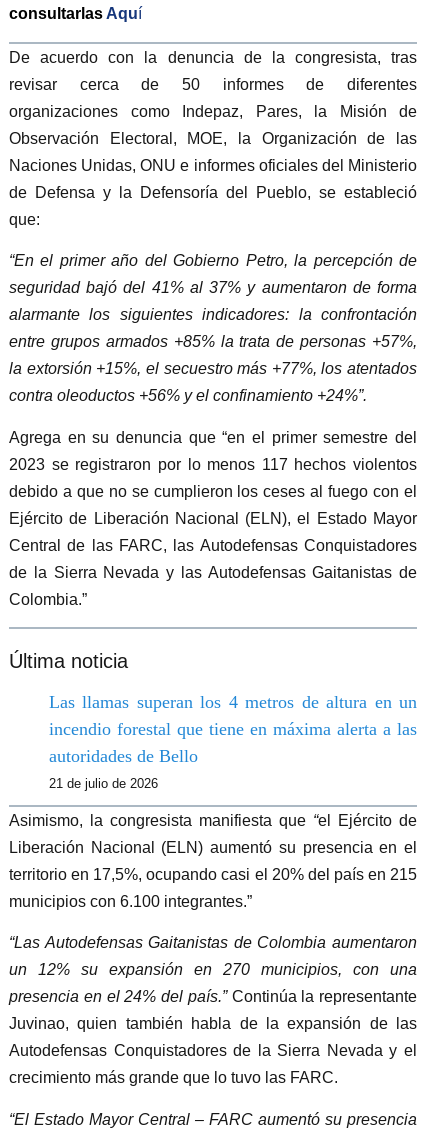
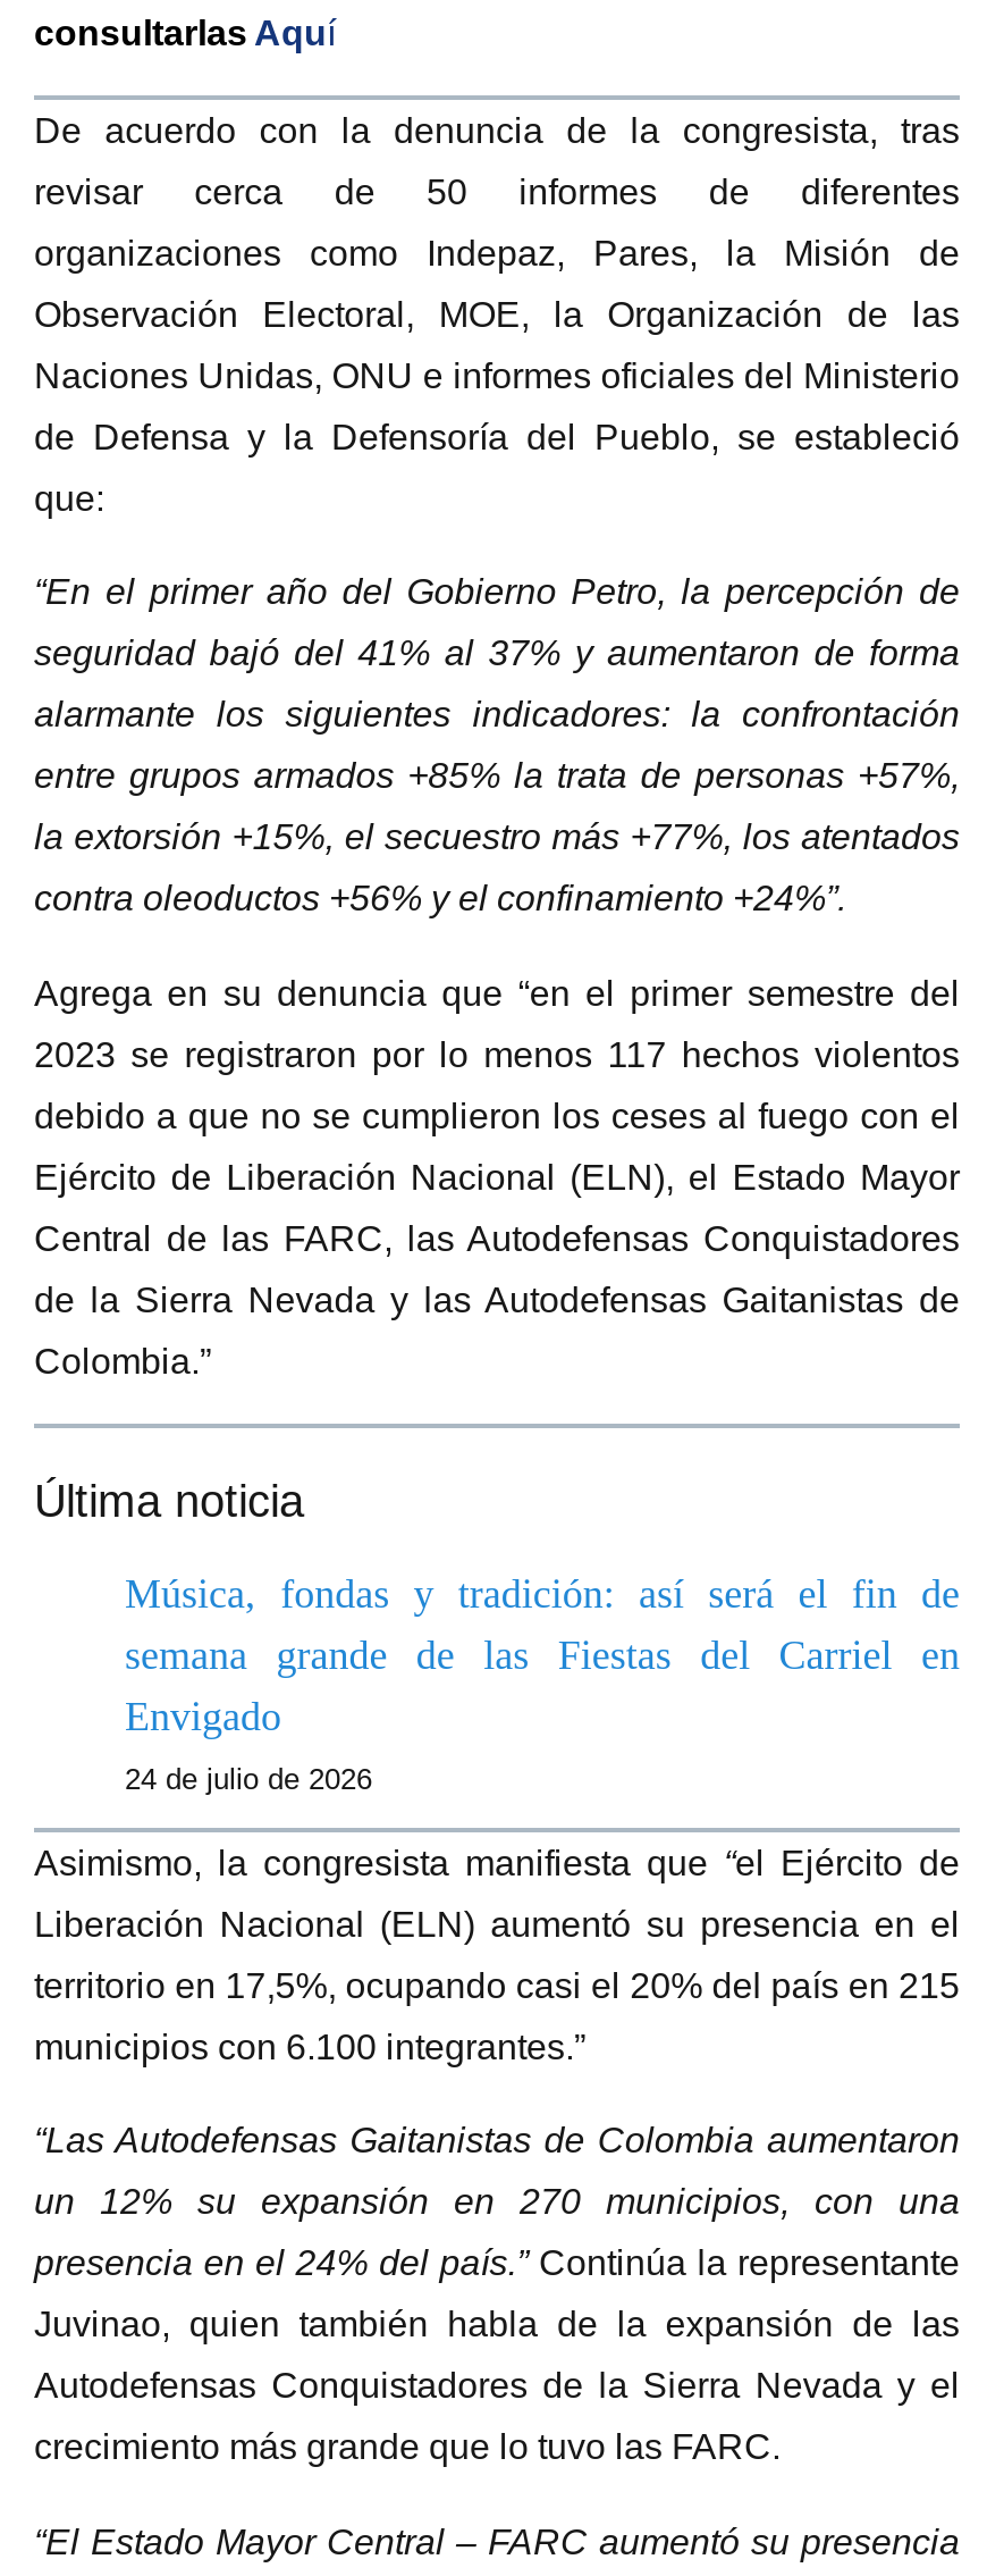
[49,692,417,766] Las llamas superan los 4 metros de altura en un | incendio forestal que tiene en máxima alerta a las | autoridades de Bello -> [125,1571,960,1739] Música, fondas y tradición: así será el fin de | semana grande de las Fiestas del Carriel en | Envigado
[49,776,158,791] 21 de julio de 2026 -> [125,1762,372,1796] 24 de julio de 2026

